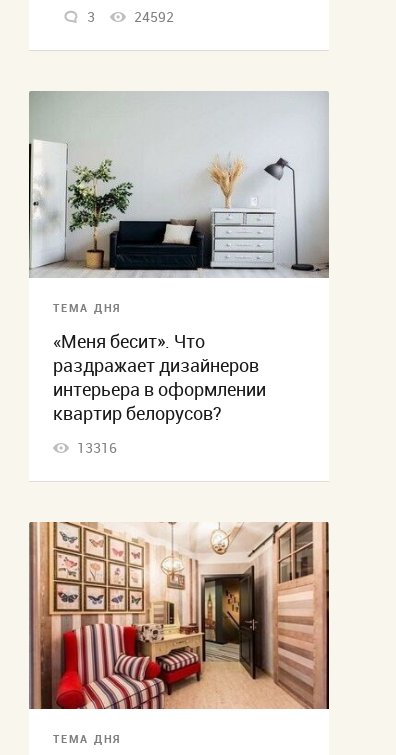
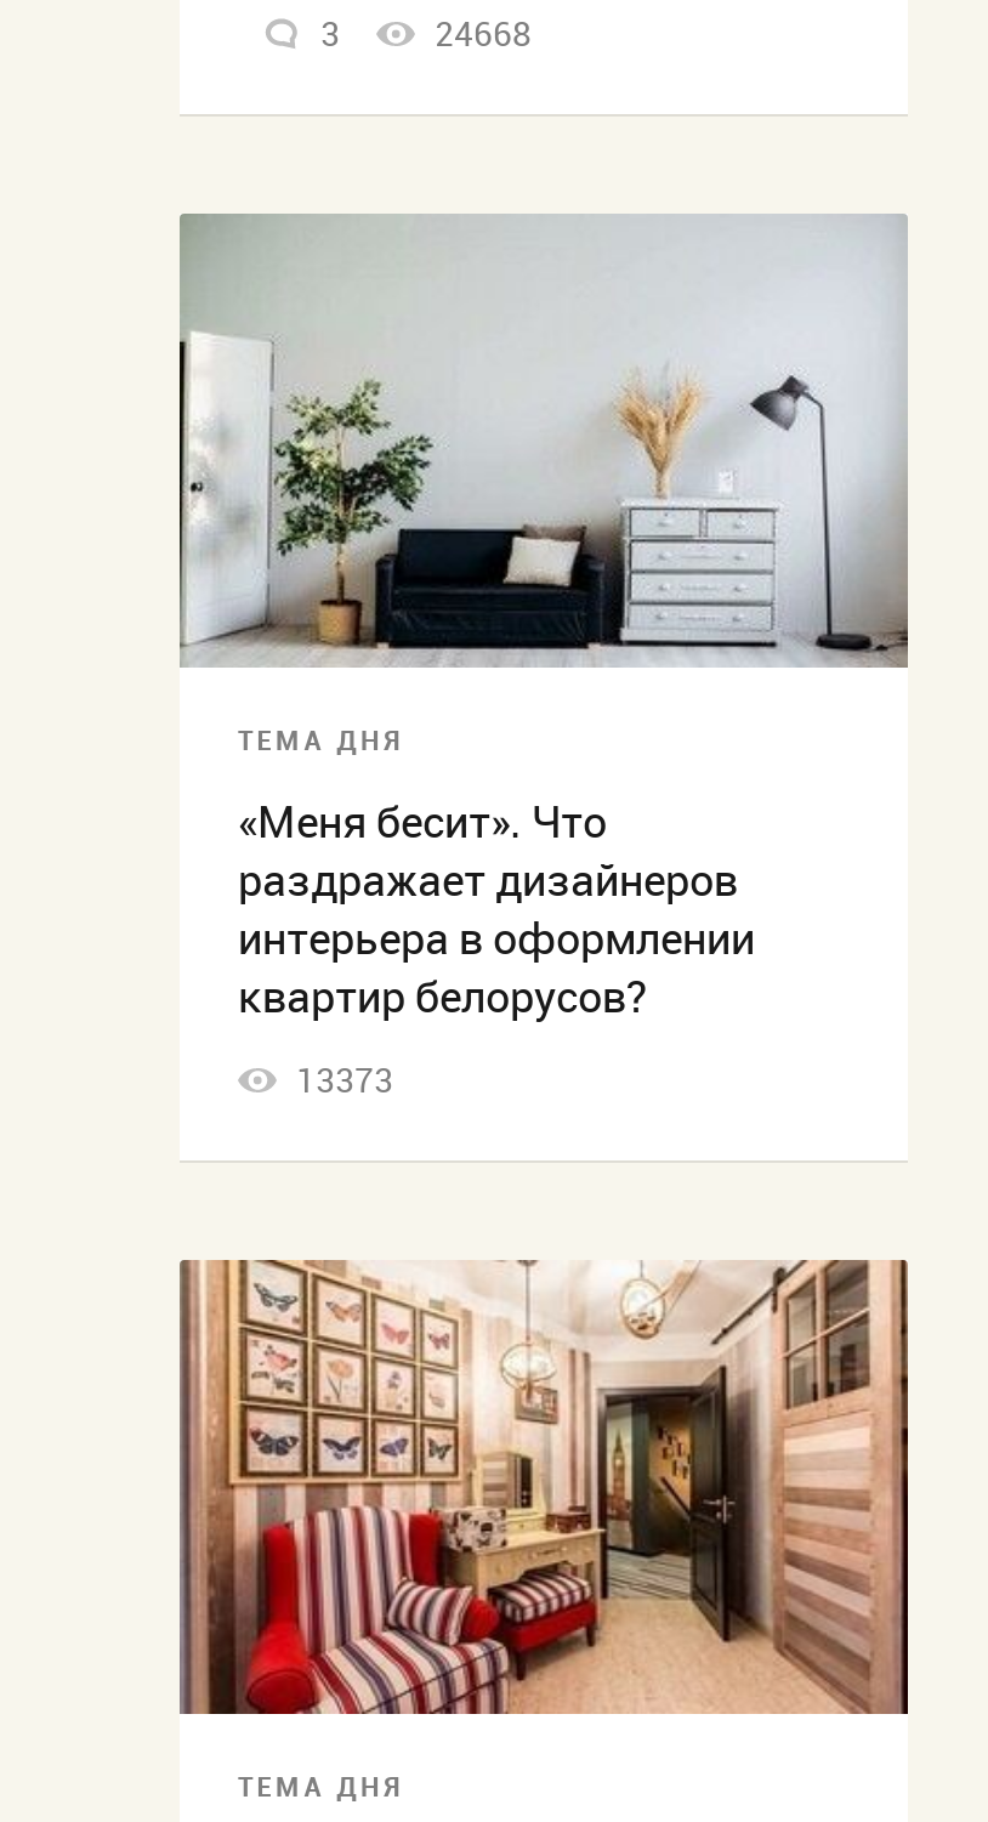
[134,9,174,25] 24592 -> [435,15,532,53] 24668
[77,440,117,456] 13316 -> [296,1061,393,1100] 13373

